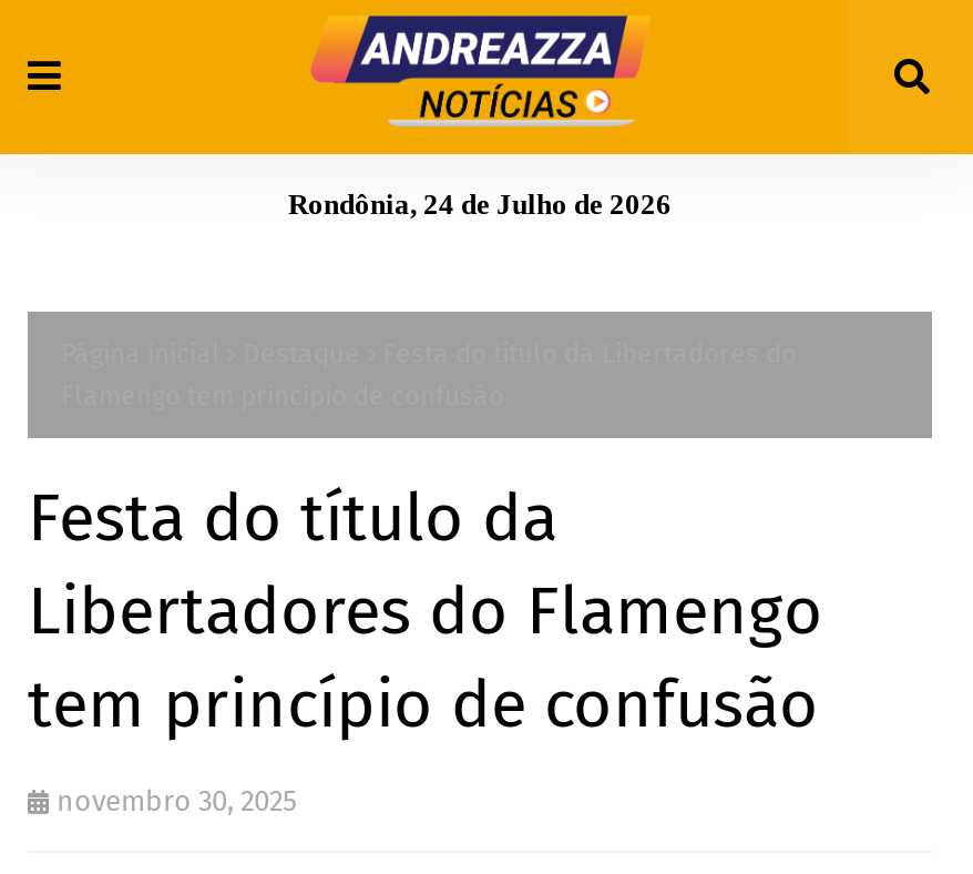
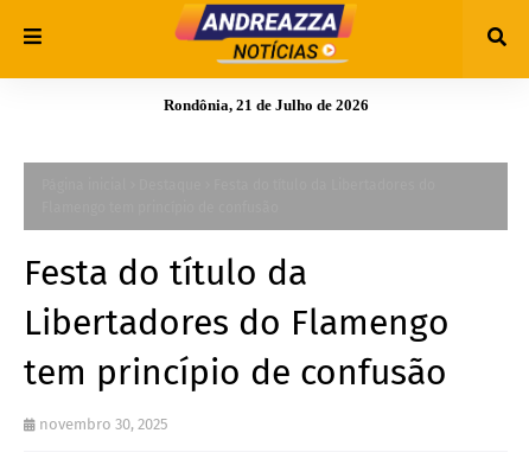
[288,187,672,221] Rondônia, 24 de Julho de 2026 -> [163,96,368,114] Rondônia, 21 de Julho de 2026

